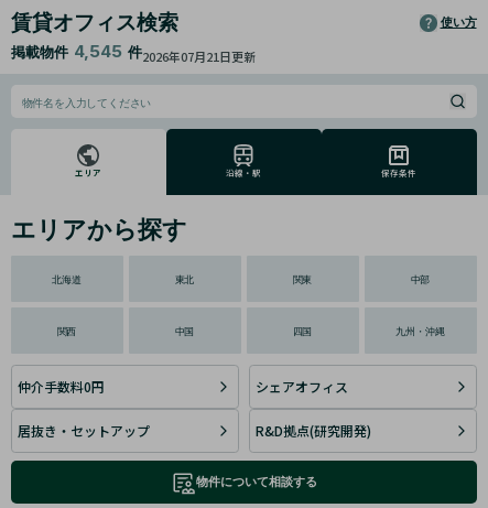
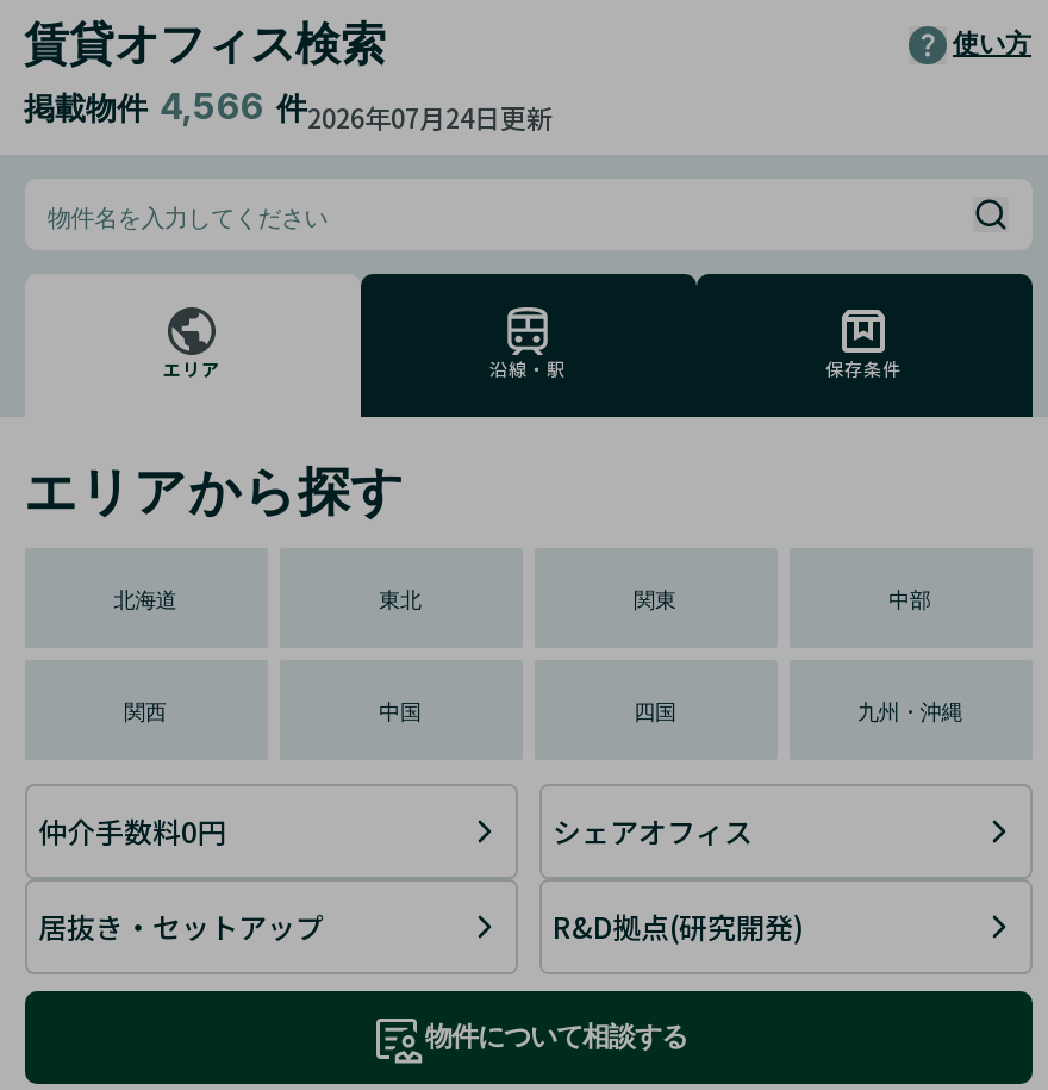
[10,41,255,64] 掲載物件 4,545 件2026年07月21日更新 -> [24,83,553,135] 掲載物件 4,566 件2026年07月24日更新

